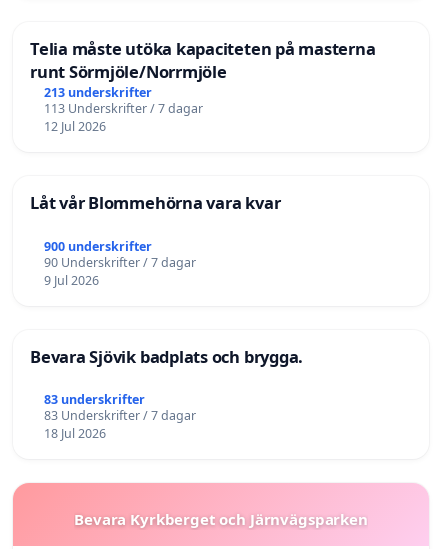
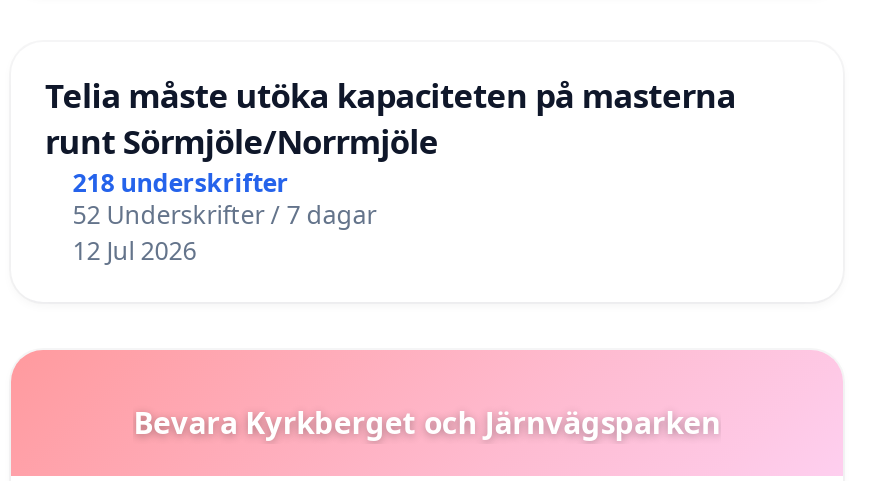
[44,84,152,101] 213 underskrifter -> [73,167,289,201] 218 underskrifter
[44,100,203,117] 113 Underskrifter / 7 dagar -> [73,199,377,233] 52 Underskrifter / 7 dagar
[30,191,303,442] Låt vår Blommehörna vara kvar | 900 underskrifter | 90 Underskrifter / 7 dagar | 9 Jul 2026 | Bevara Sjövik badplats och brygga. | 83 underskrifter | 83 Underskrifter / 7 dagar | 18 Jul 2026 -> none

